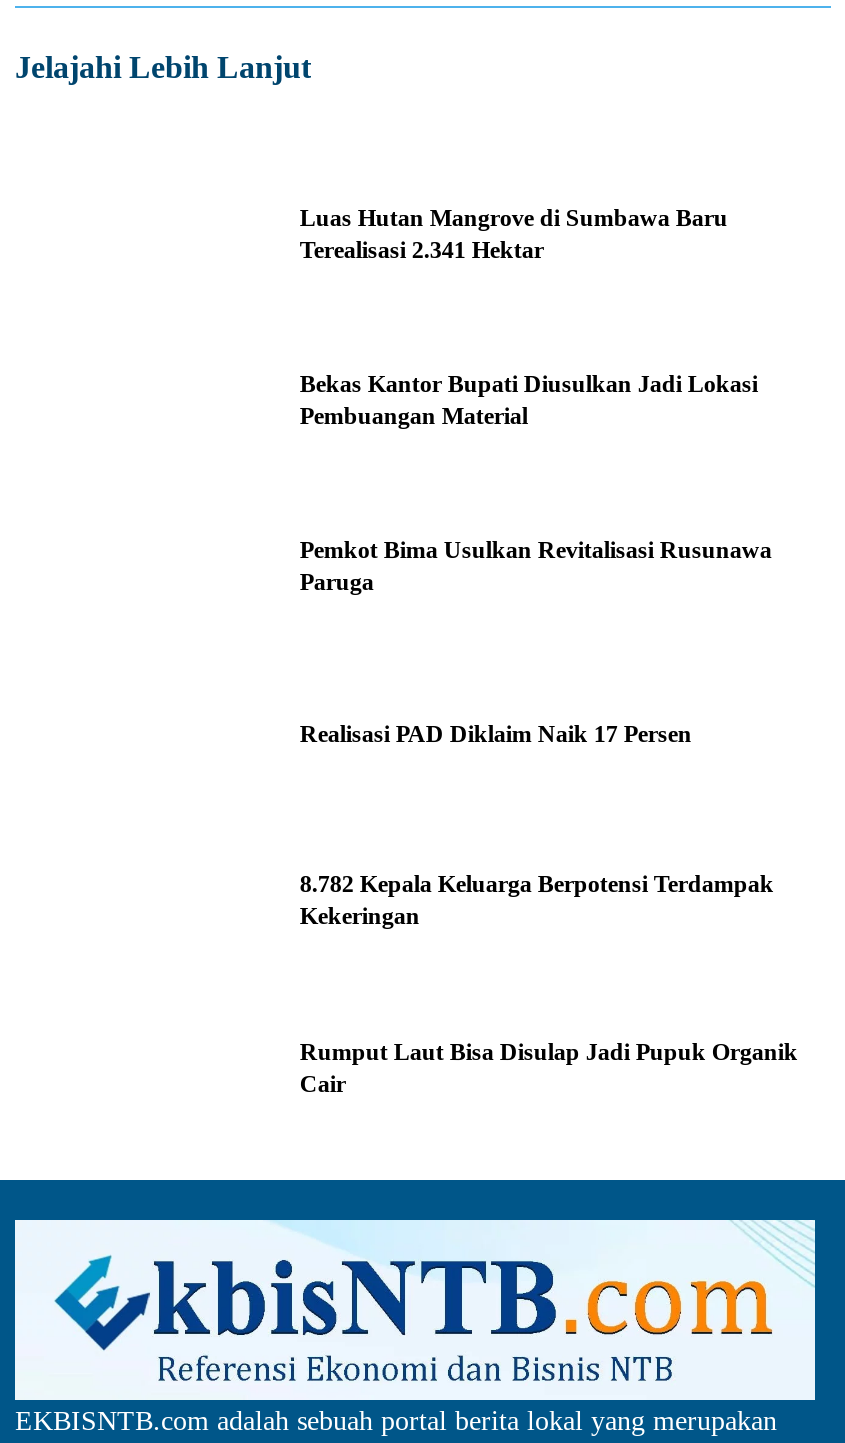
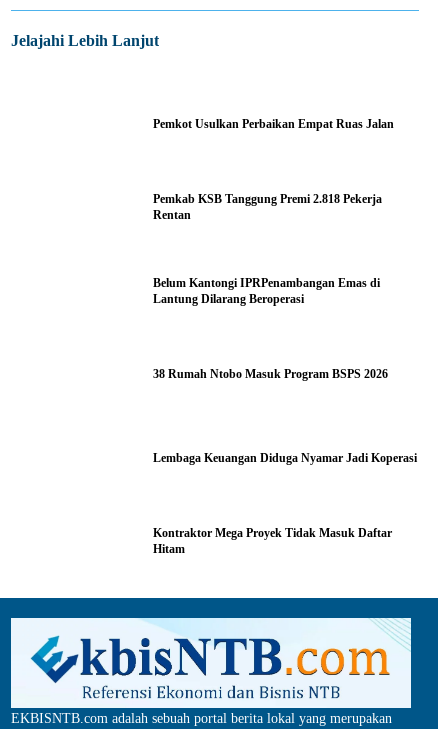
[300,203,728,263] Luas Hutan Mangrove di Sumbawa Baru | Terealisasi 2.341 Hektar -> [153,117,394,131] Pemkot Usulkan Perbaikan Empat Ruas Jalan
[300,369,758,429] Bekas Kantor Bupati Diusulkan Jadi Lokasi | Pembuangan Material -> [153,192,382,222] Pemkab KSB Tanggung Premi 2.818 Pekerja | Rentan
[300,536,772,596] Pemkot Bima Usulkan Revitalisasi Rusunawa | Paruga -> [153,276,380,306] Belum Kantongi IPRPenambangan Emas di | Lantung Dilarang Beroperasi
[300,719,692,747] Realisasi PAD Diklaim Naik 17 Persen -> [153,367,388,381] 38 Rumah Ntobo Masuk Program BSPS 2026
[300,870,774,930] 8.782 Kepala Keluarga Berpotensi Terdampak | Kekeringan -> [153,450,417,464] Lembaga Keuangan Diduga Nyamar Jadi Koperasi
[300,1037,798,1097] Rumput Laut Bisa Disulap Jadi Pupuk Organik | Cair -> [153,526,392,556] Kontraktor Mega Proyek Tidak Masuk Daftar | Hitam

